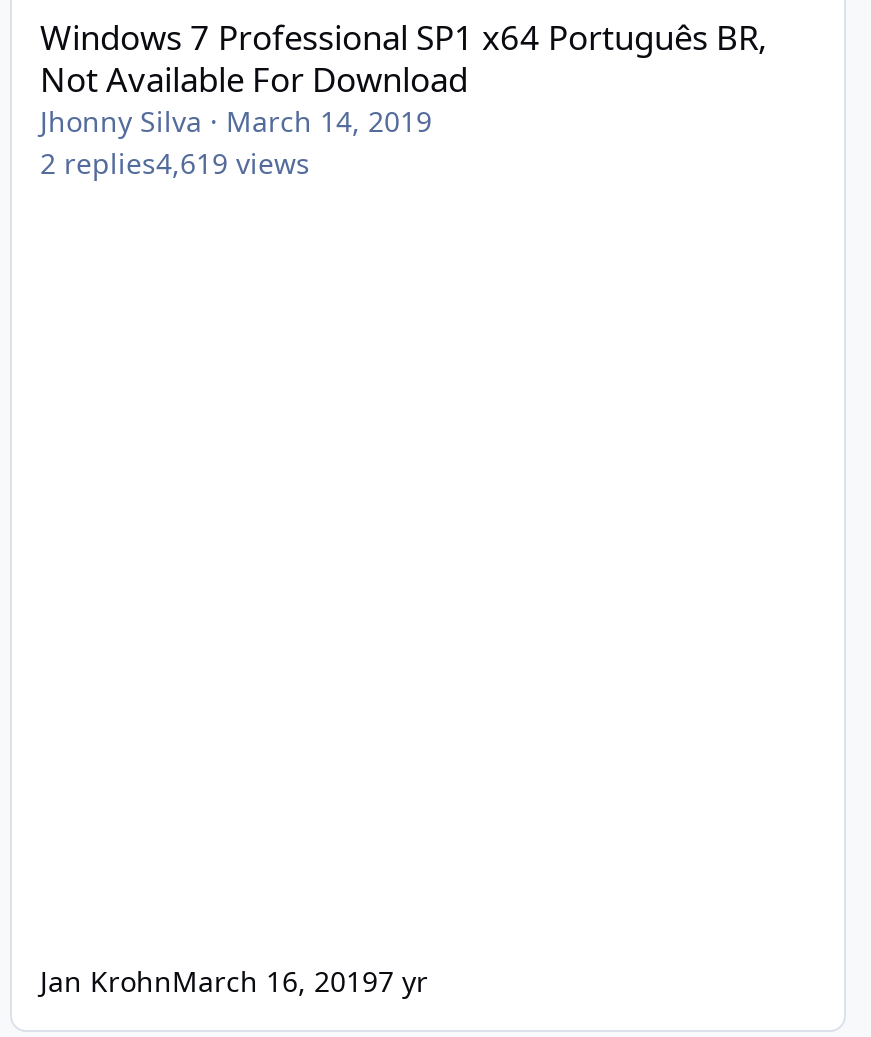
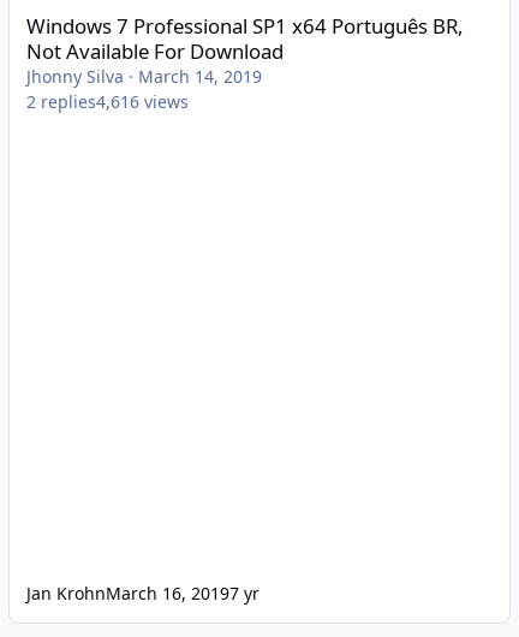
[40,143,310,181] 2 replies4,619 views -> [26,90,189,112] 2 replies4,616 views

